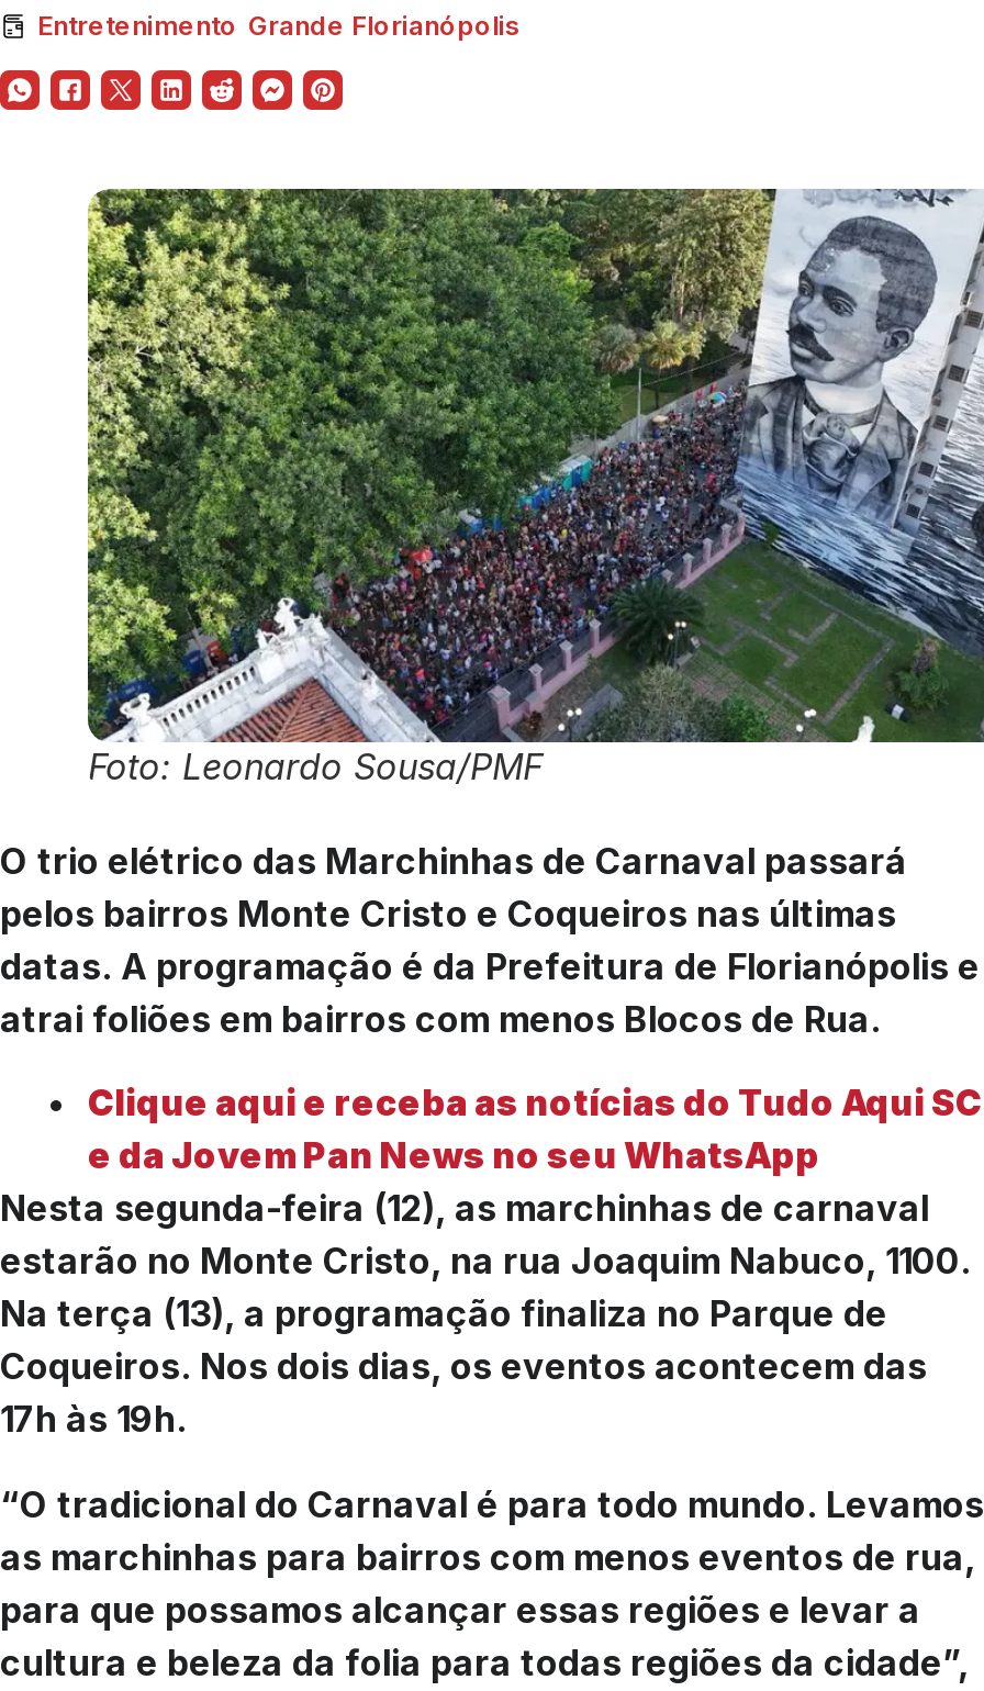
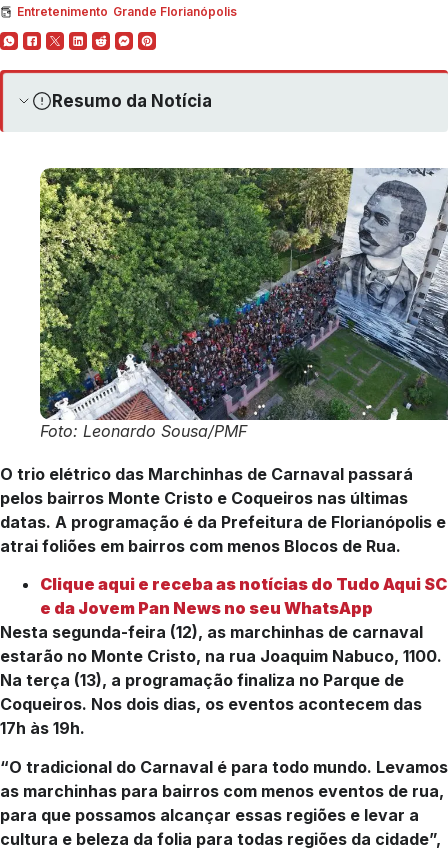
none -> [52,91,212,111] Resumo da Notícia

